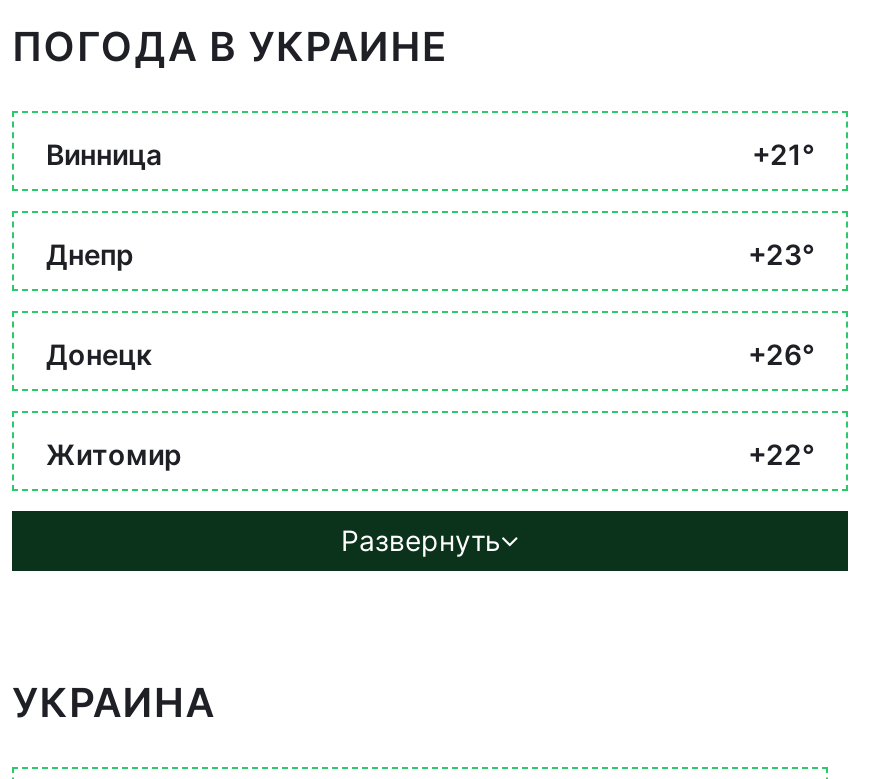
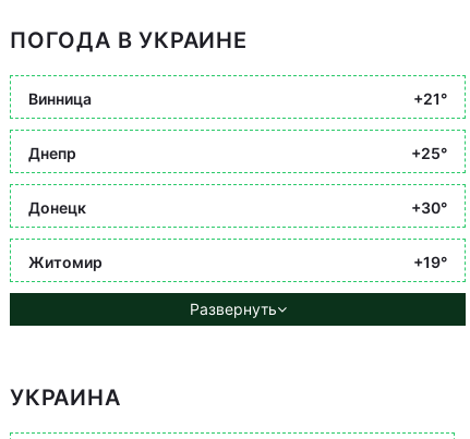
[748,236,814,270] +23° -> [411,143,447,162] +25°
[748,336,814,370] +26° -> [411,198,447,216] +30°
[748,436,814,470] +22° -> [413,252,447,271] +19°

